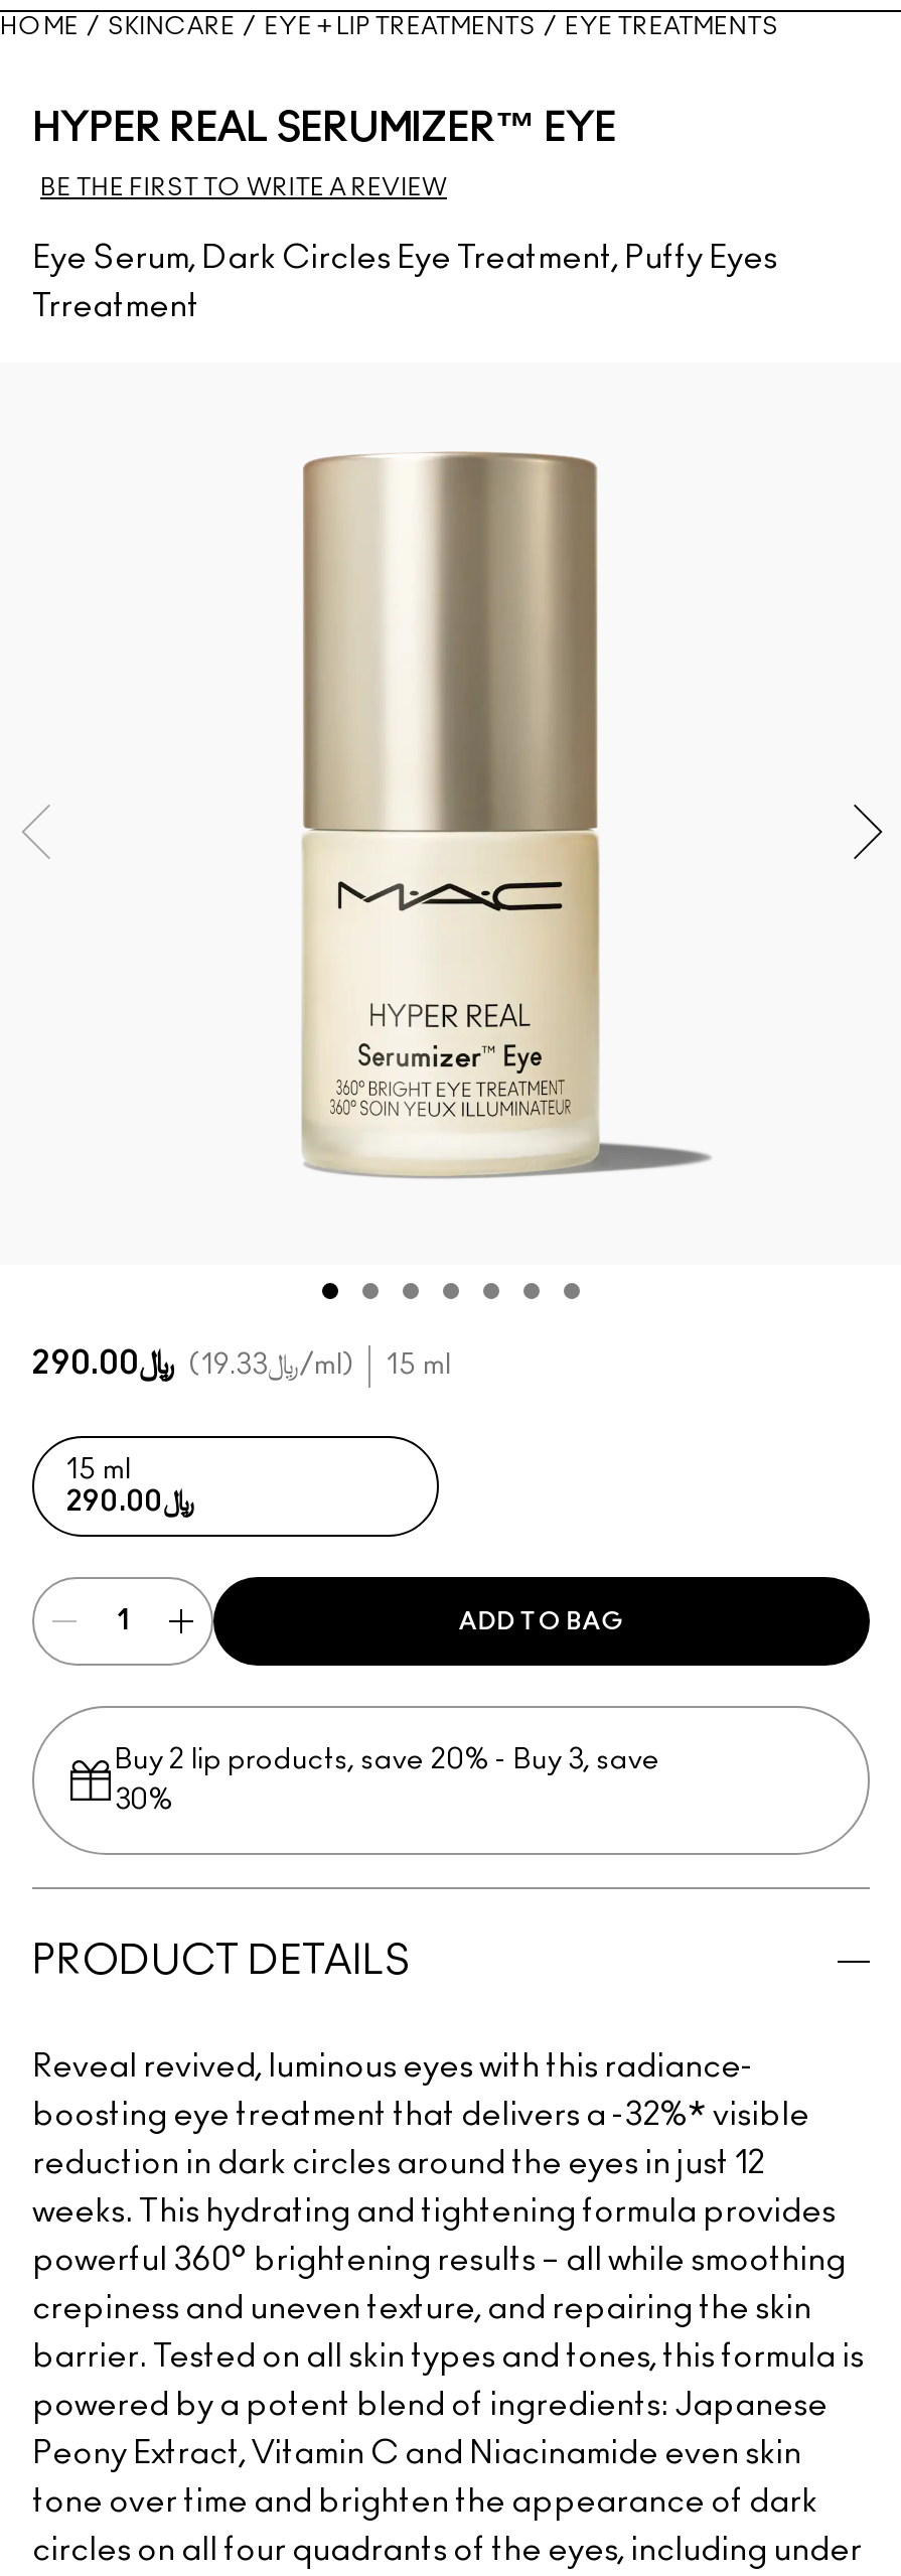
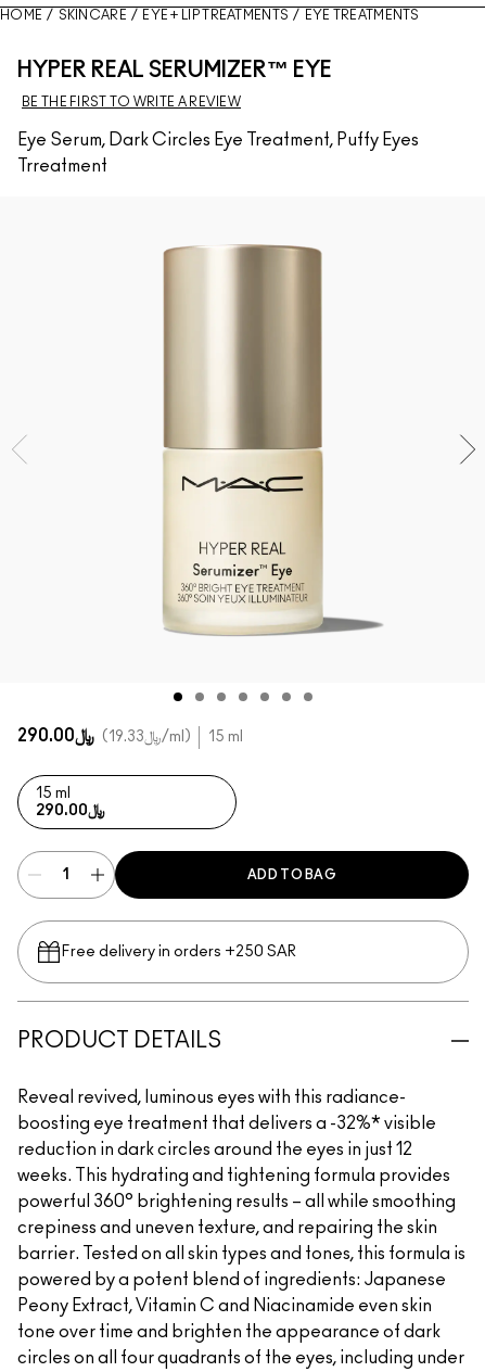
[115,1746,660,1815] Buy 2 lip products, save 20% - Buy 3, save | 30% -> [62,944,296,960] Free delivery in orders +250 SAR

